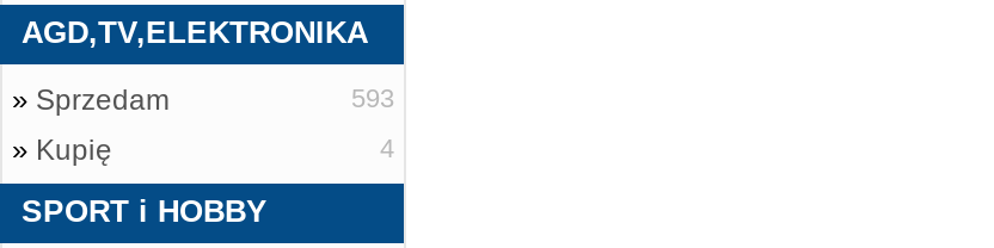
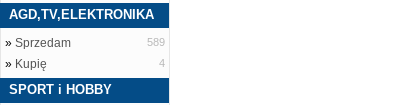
[351,83,394,112] 593 -> [147,36,165,48] 589

